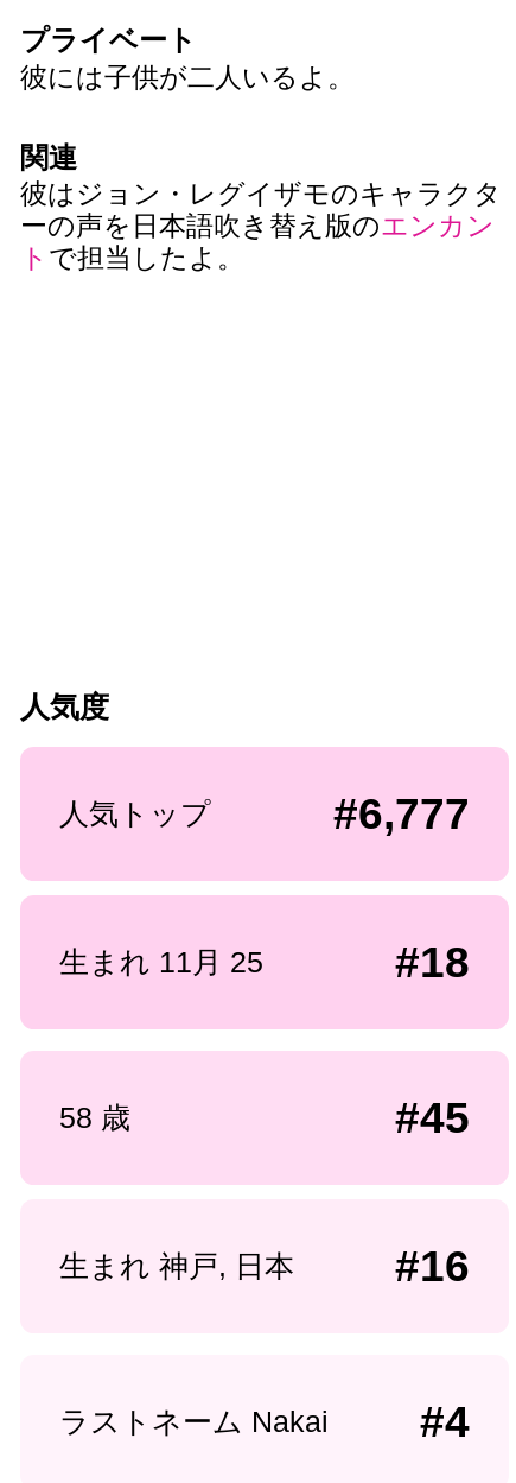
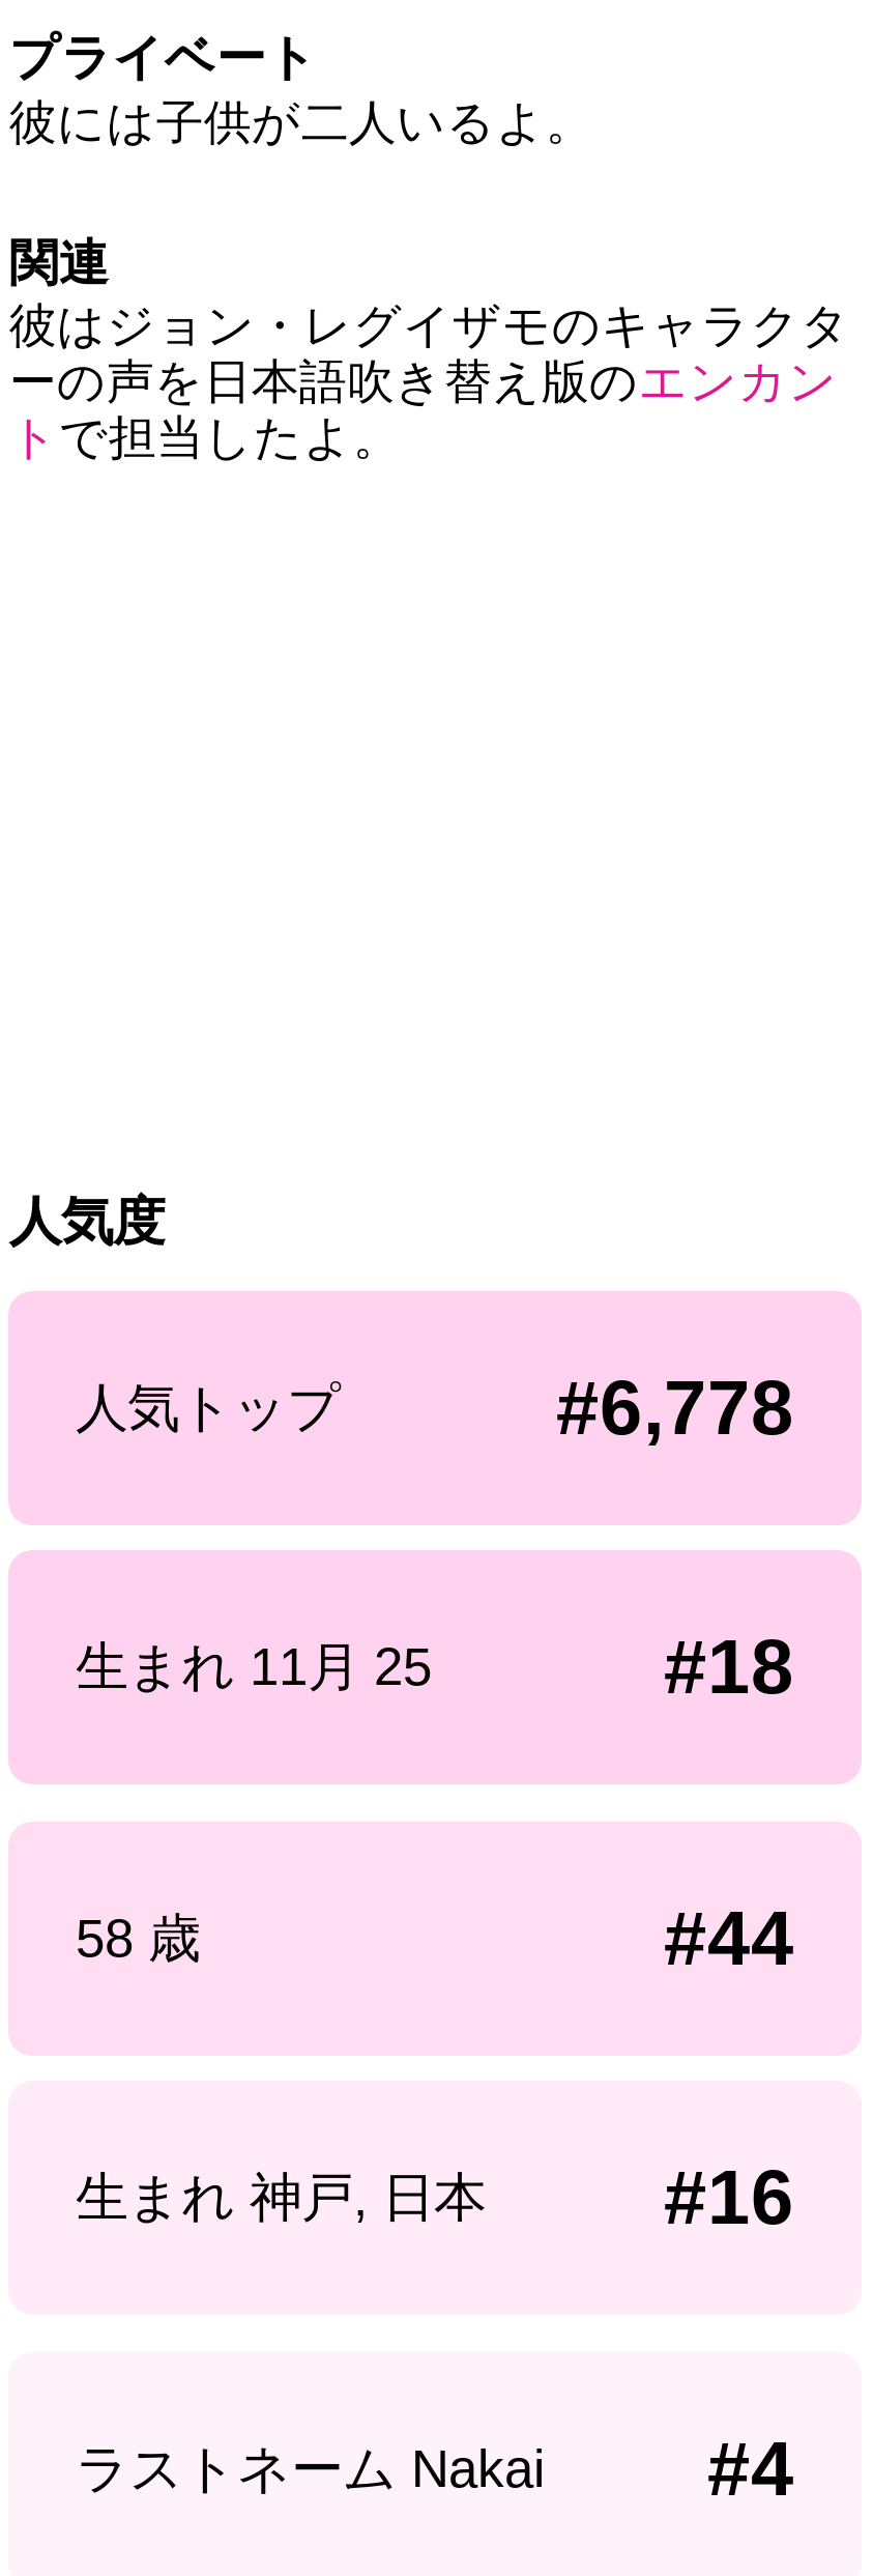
[334,790,470,839] #6,777 -> [556,1366,794,1451] #6,778
[396,1094,470,1142] #45 -> [664,1897,794,1982] #44

